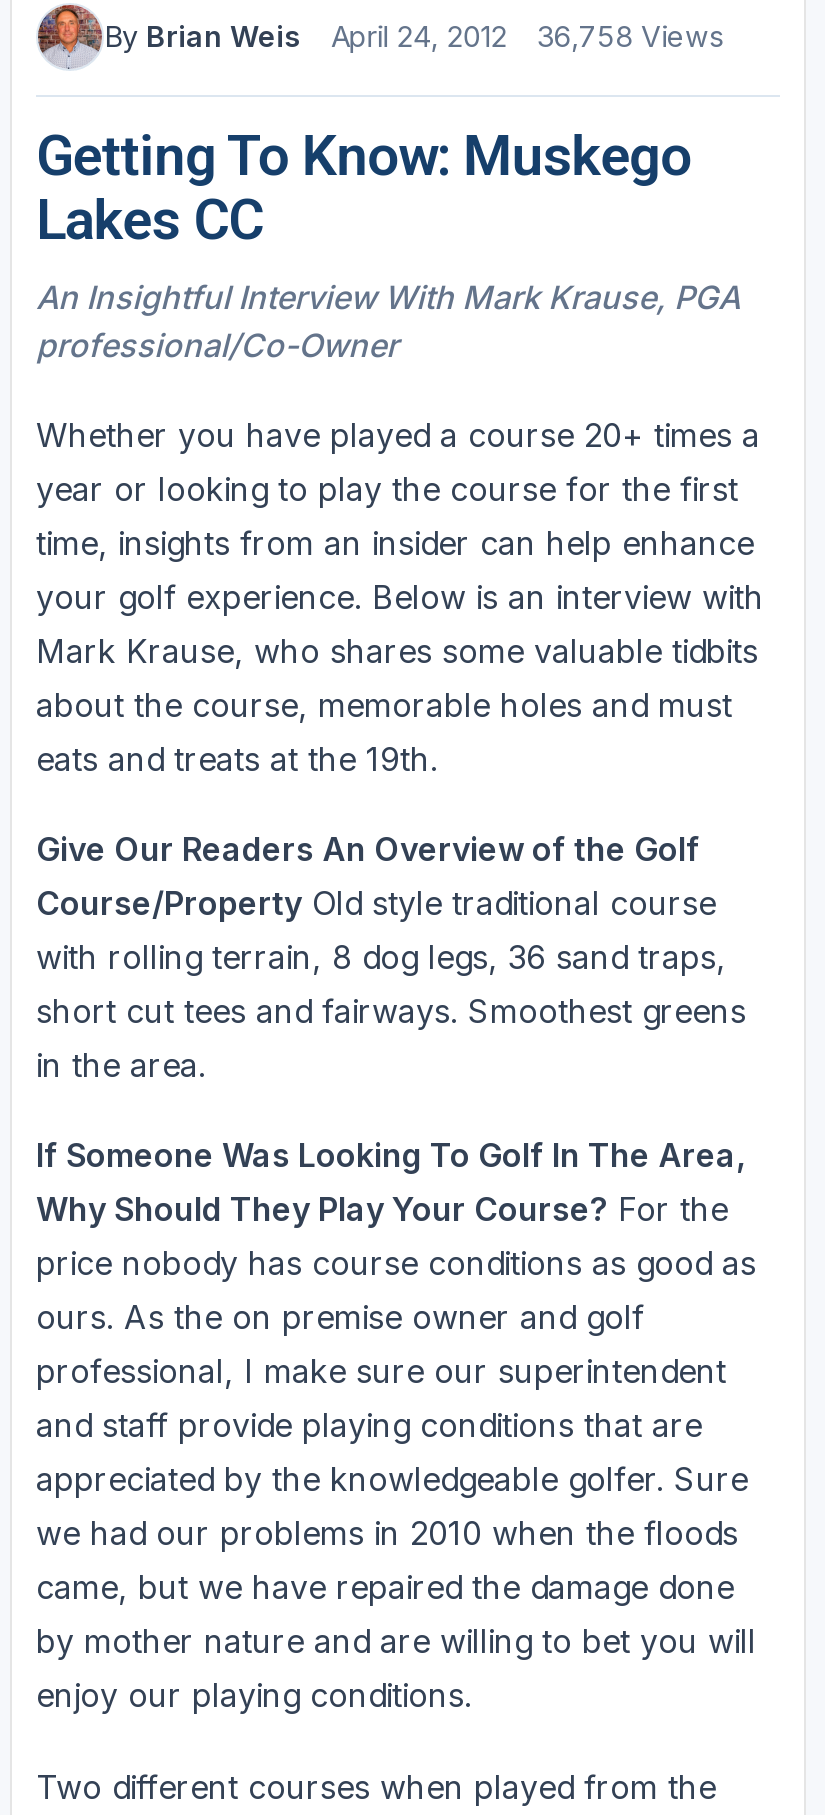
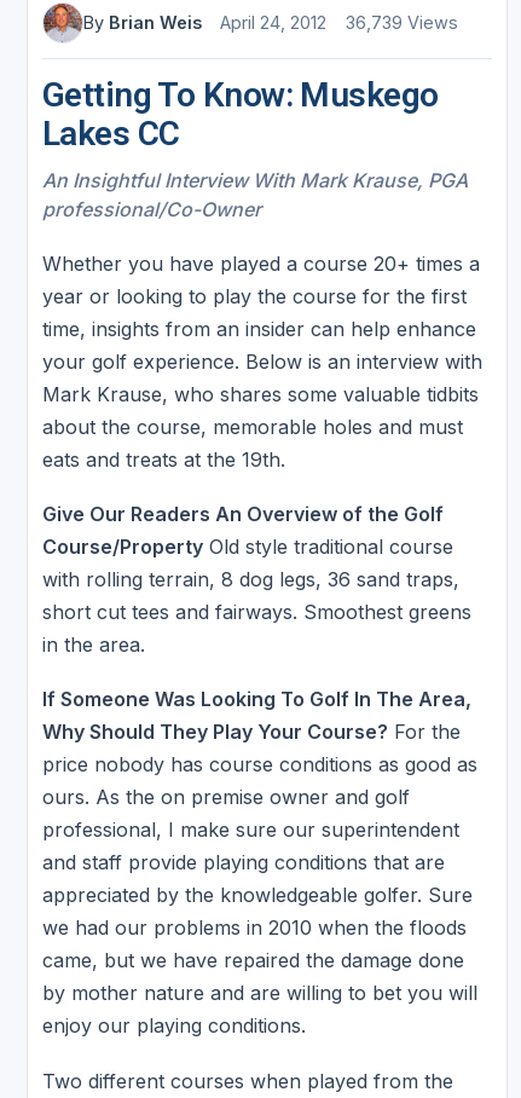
[104,18,725,52] By Brian Weis April 24, 2012 36,758 Views -> [83,11,458,32] By Brian Weis April 24, 2012 36,739 Views

